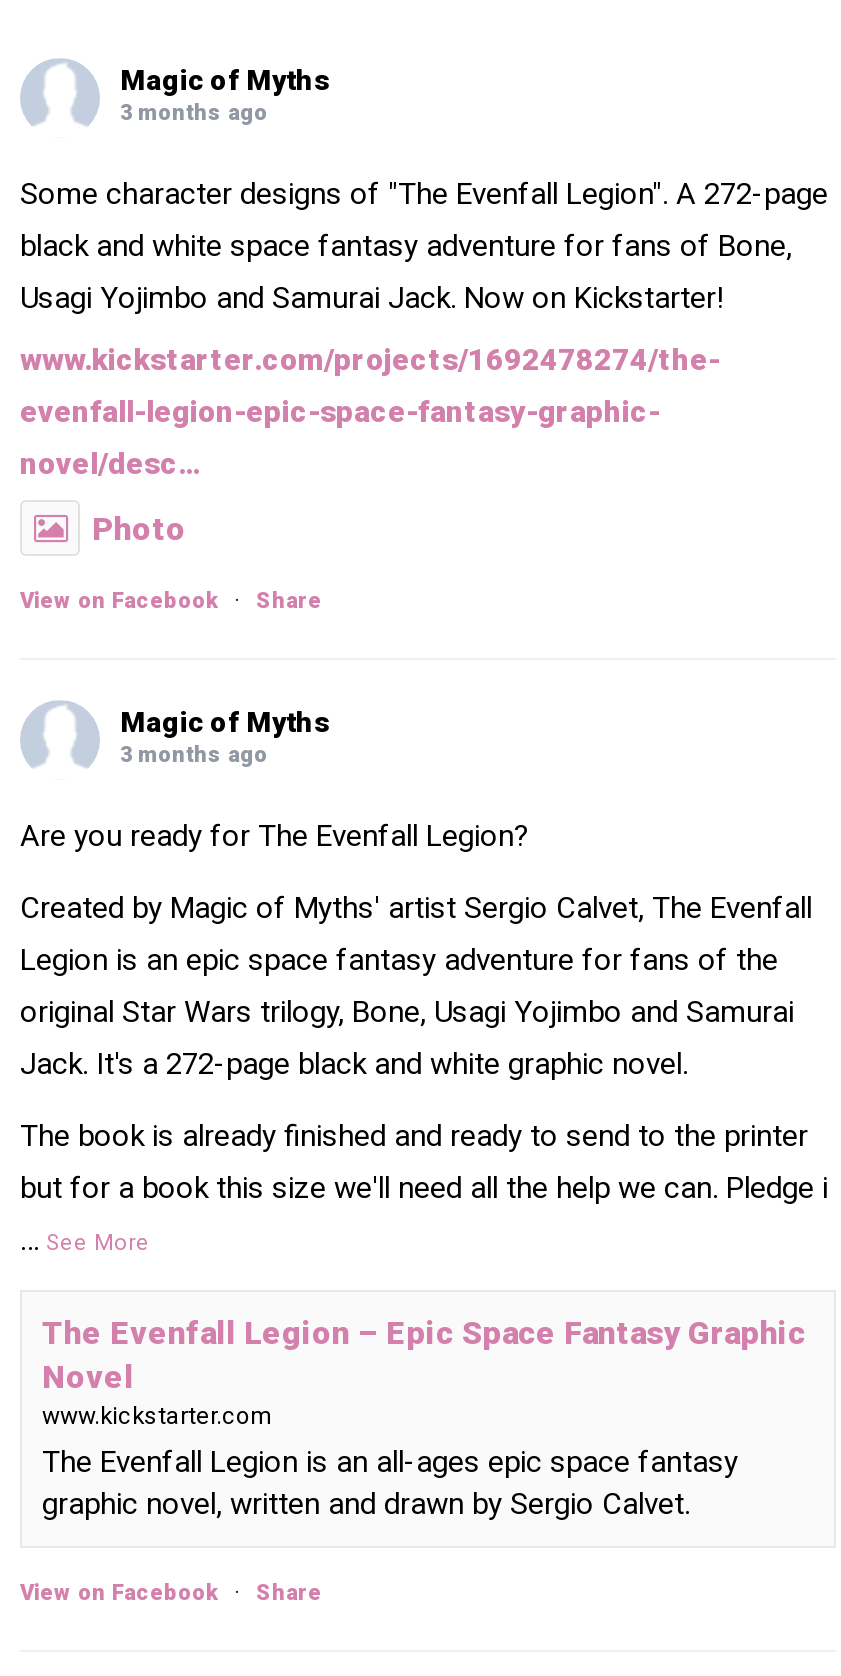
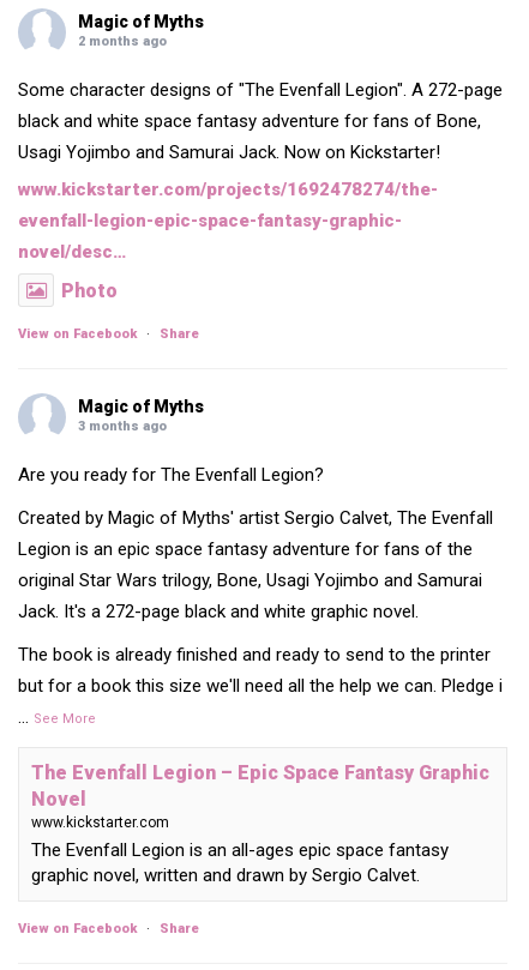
[120,100,268,126] 3 months ago -> [78,34,167,49] 2 months ago

